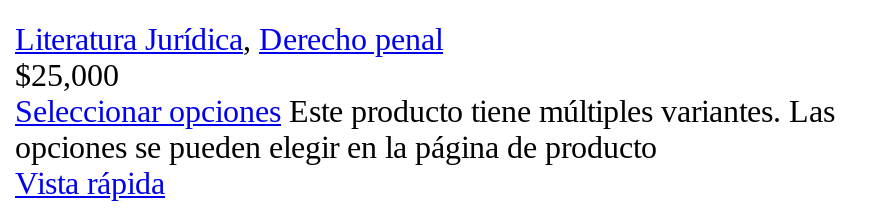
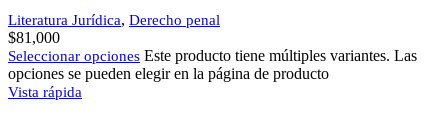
[15,58,119,92] $25,000 -> [8,29,60,46] $81,000

